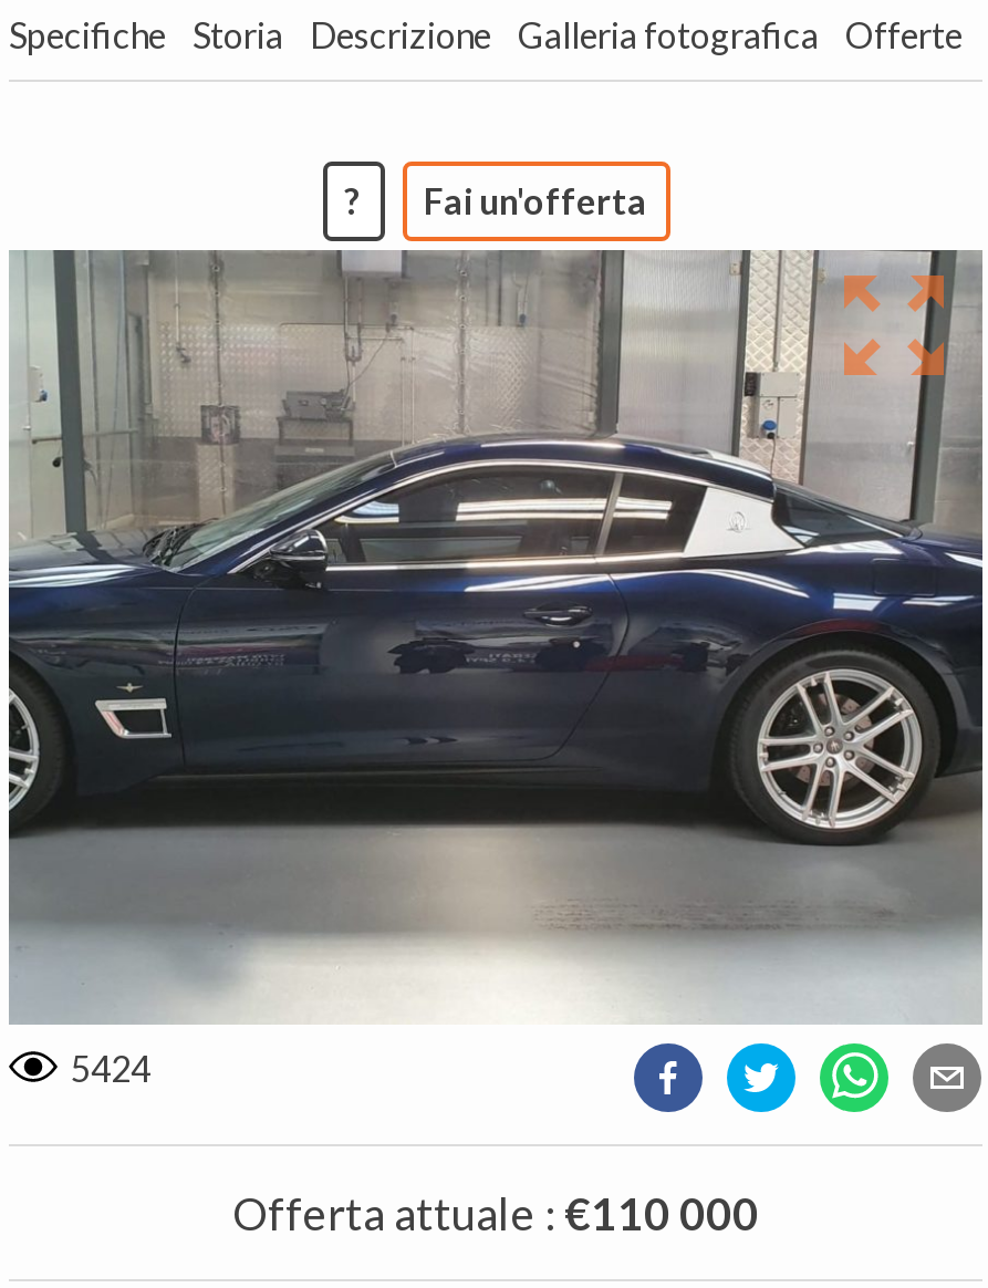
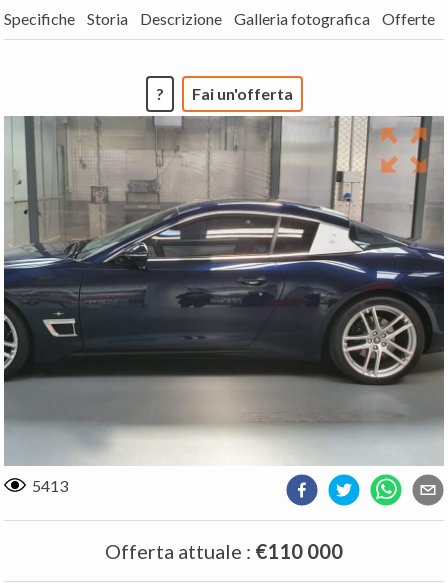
[71,1047,150,1089] 5424 -> [32,476,68,495] 5413

